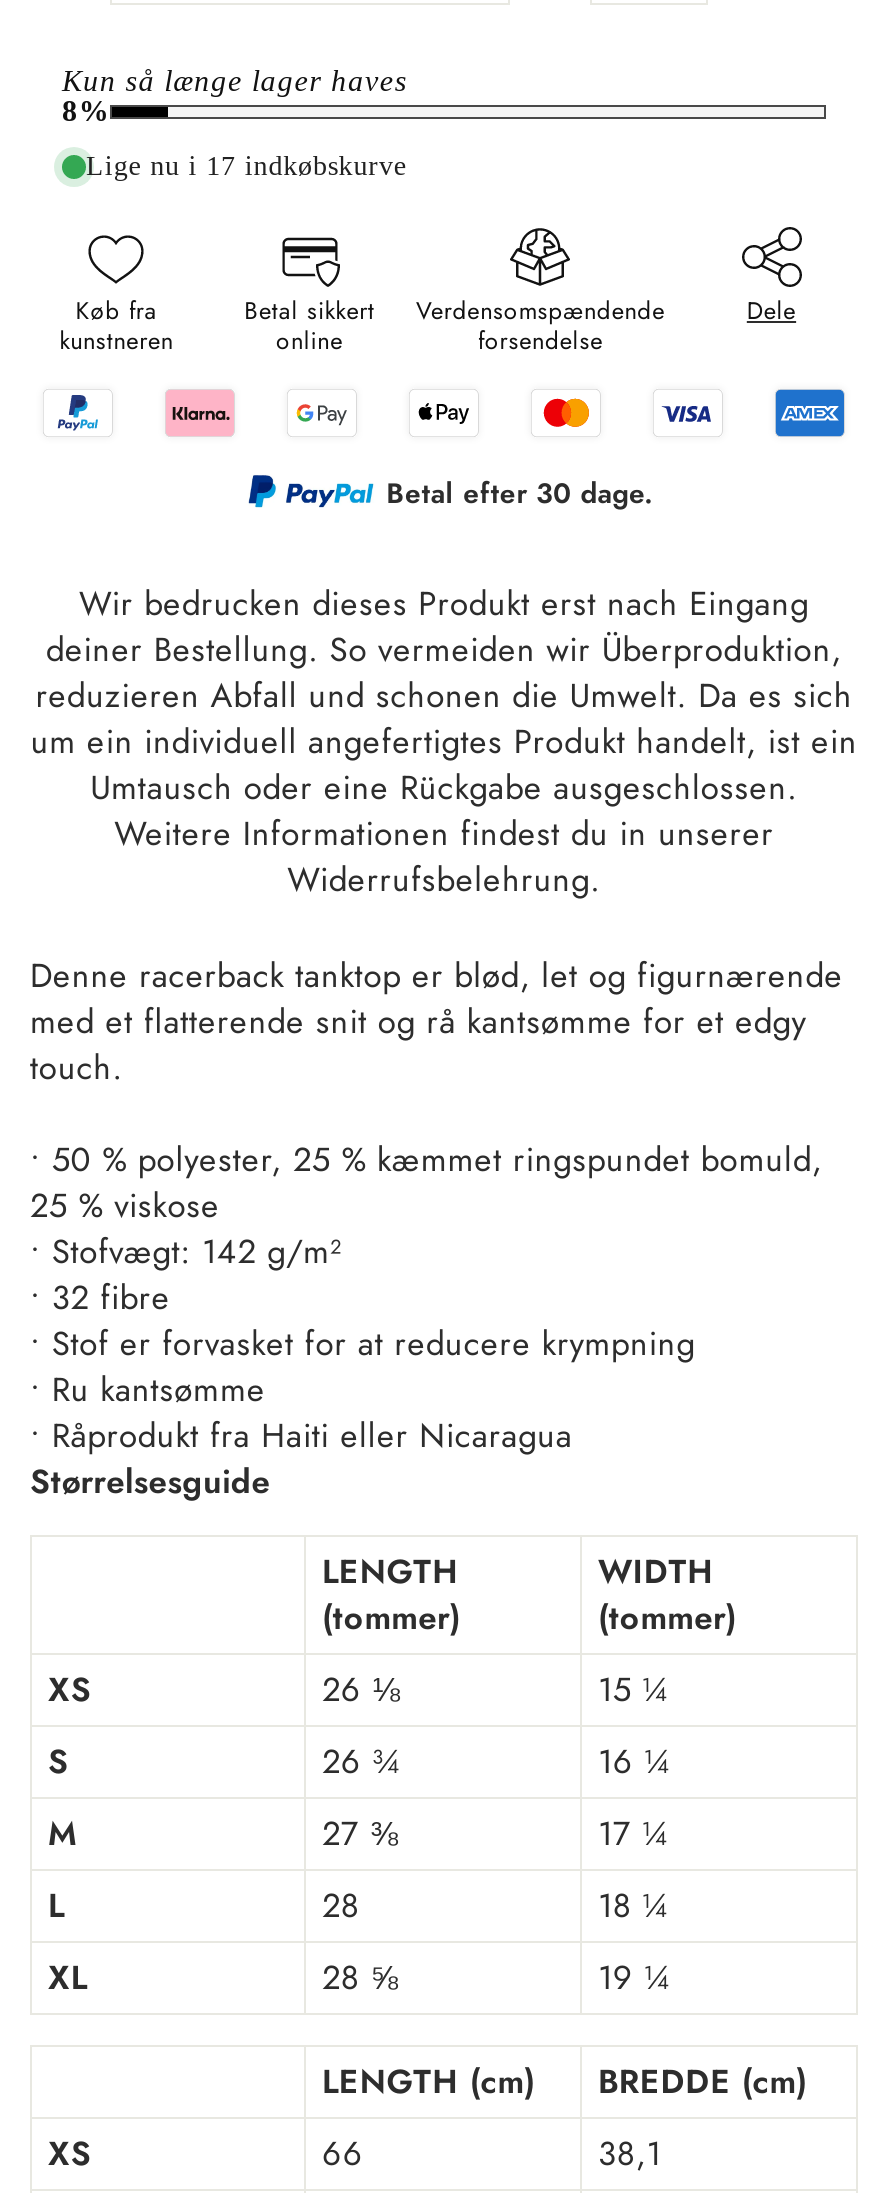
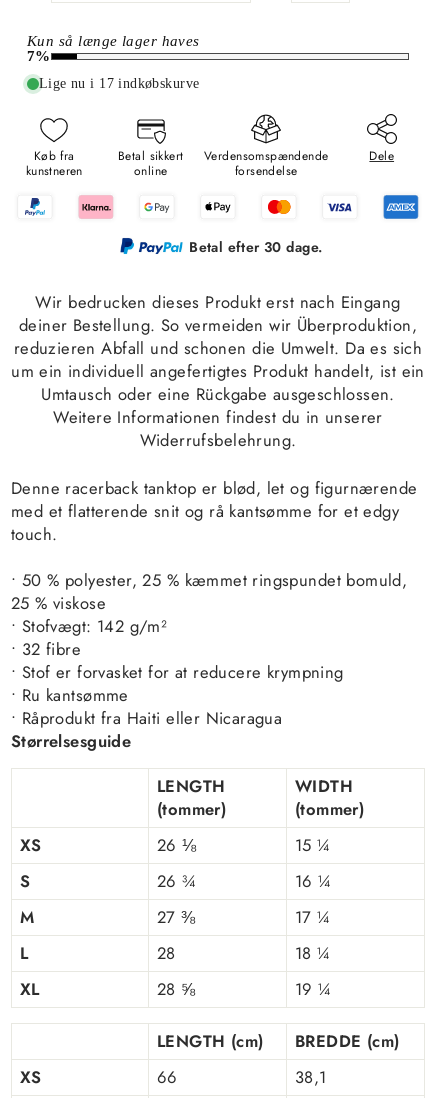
[62,95,110,127] 8% -> [27,48,51,64] 7%

